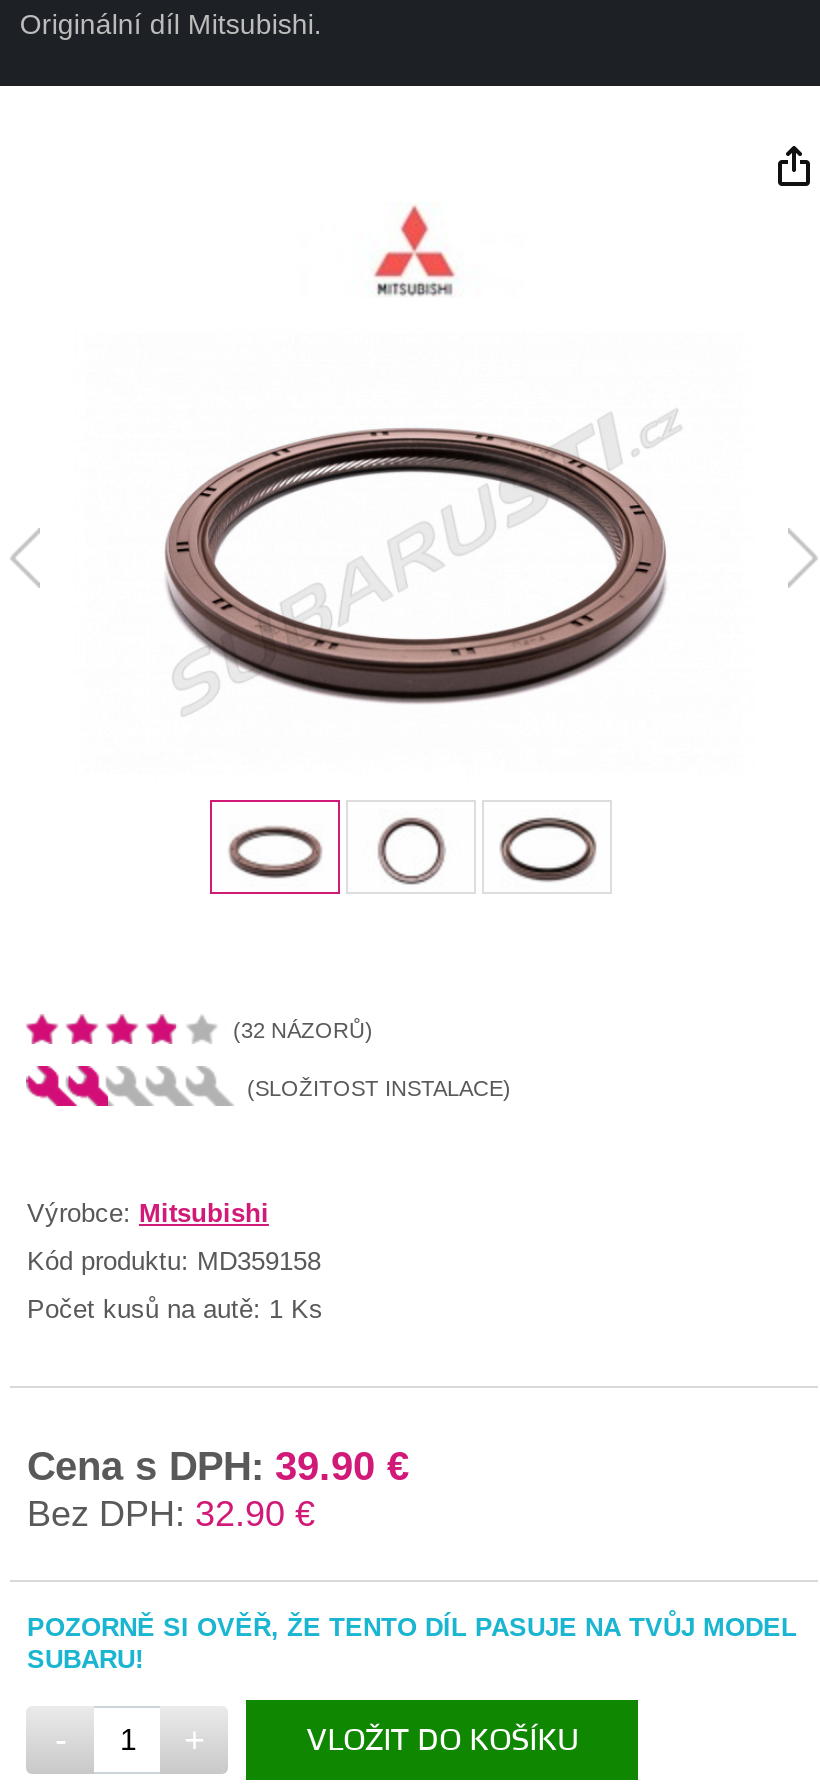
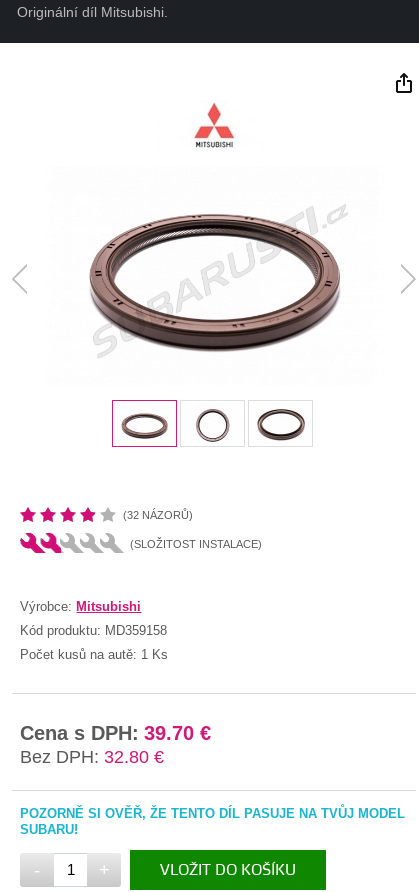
[27,1445,409,1489] Cena s DPH: 39.90 € -> [20,722,211,744] Cena s DPH: 39.70 €
[27,1495,315,1535] Bez DPH: 32.90 € -> [20,747,164,767] Bez DPH: 32.80 €

